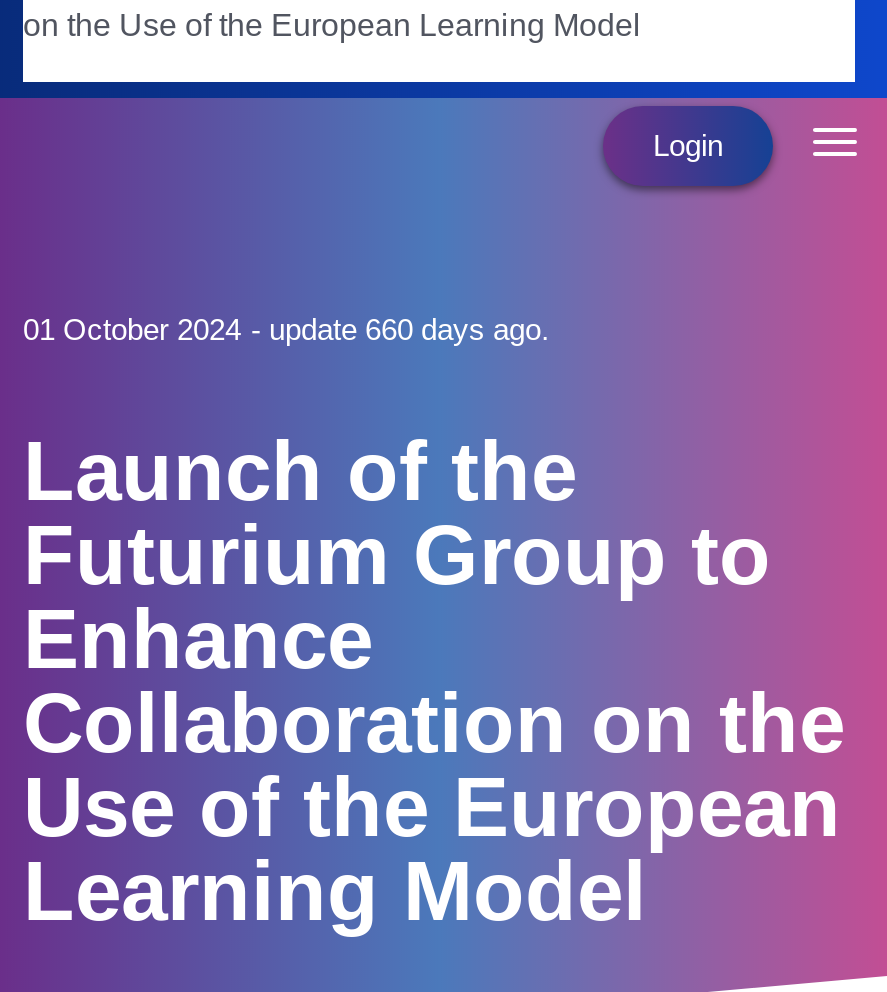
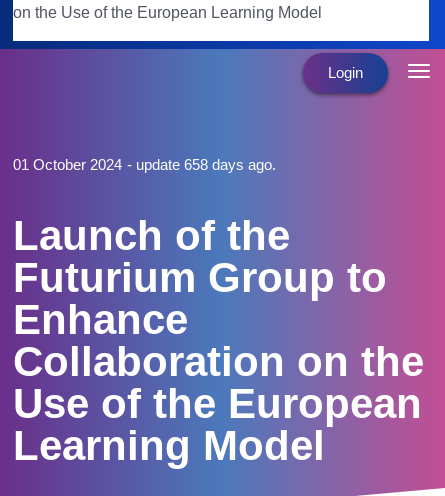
[23,312,549,346] 01 October 2024 - update 660 days ago. -> [13,156,276,173] 01 October 2024 - update 658 days ago.

